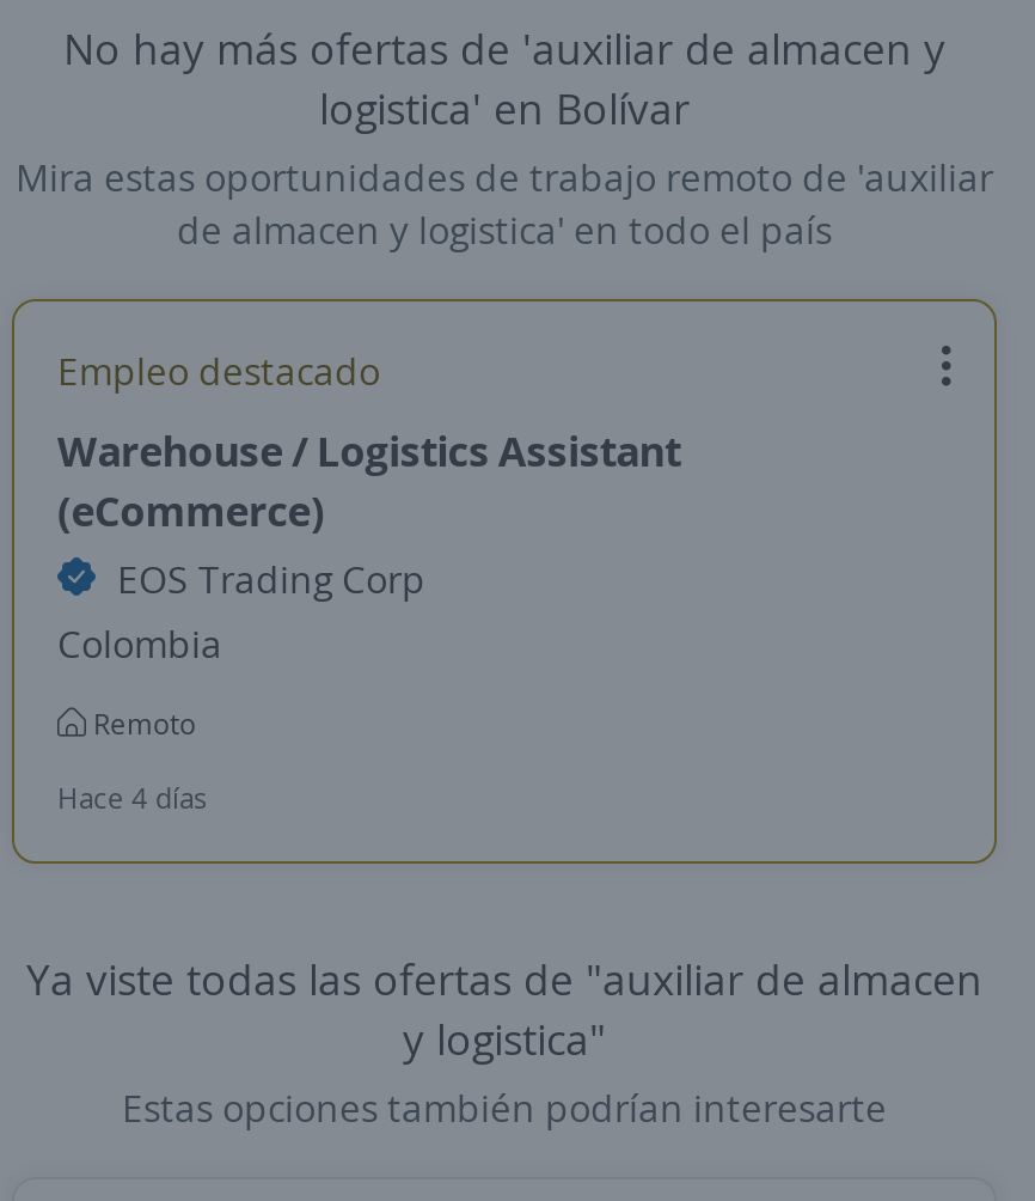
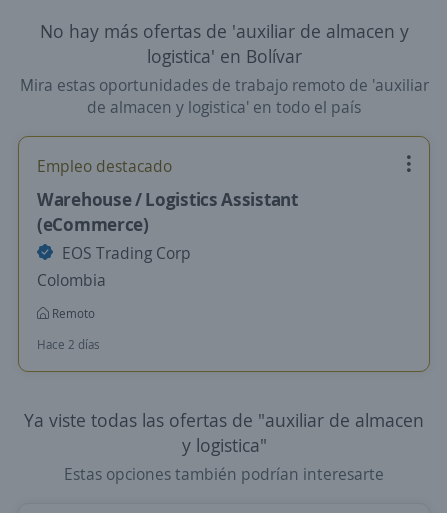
[57,778,208,818] Hace 4 días -> [37,336,100,353] Hace 2 días

